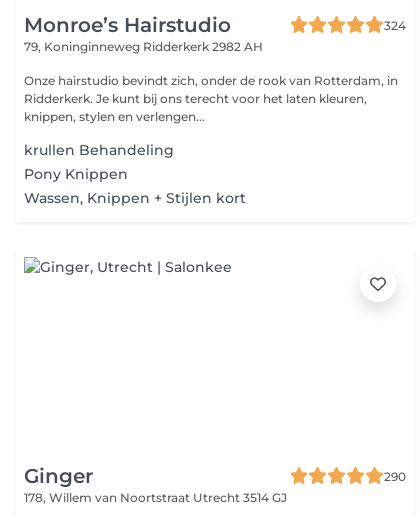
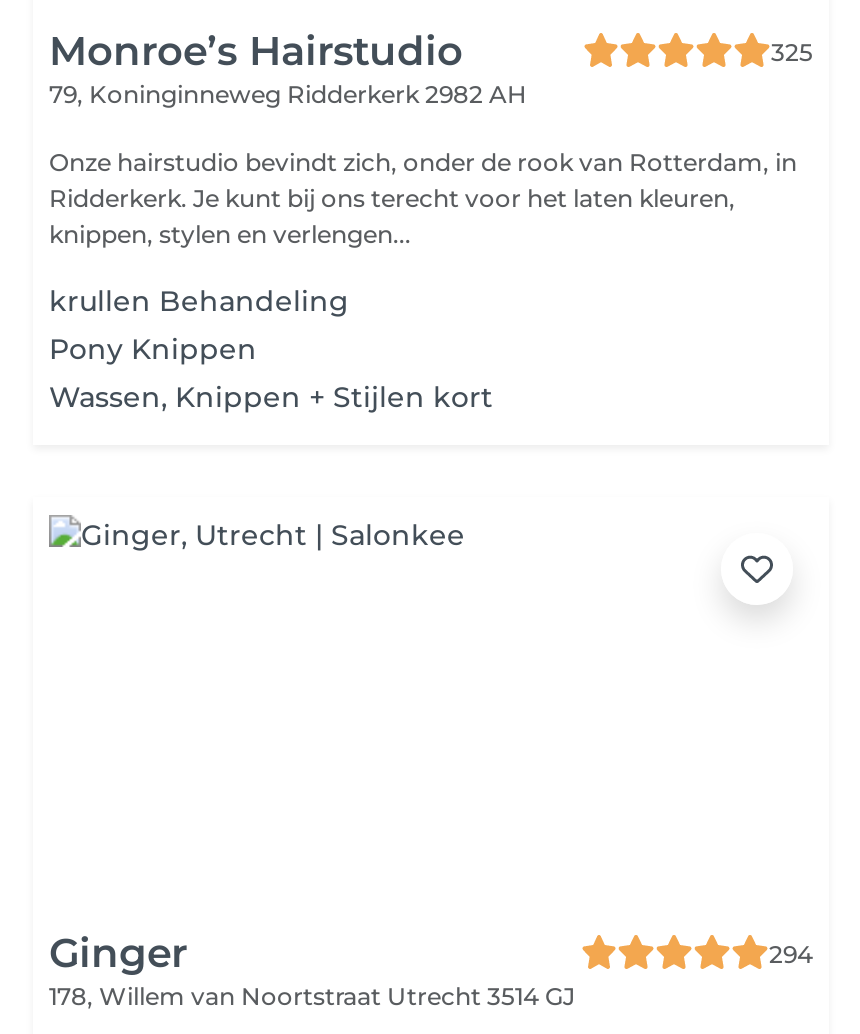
[384,18,406,33] 324 -> [771,37,813,67] 325
[384,469,406,484] 290 -> [769,939,813,969] 294

